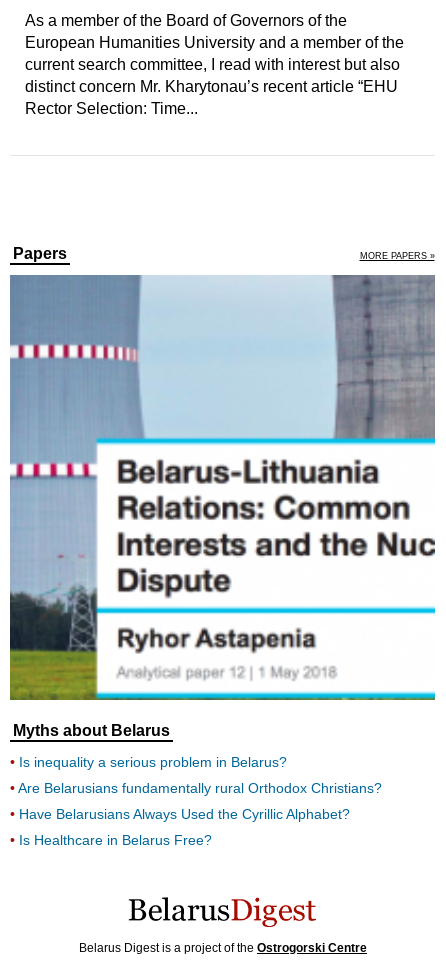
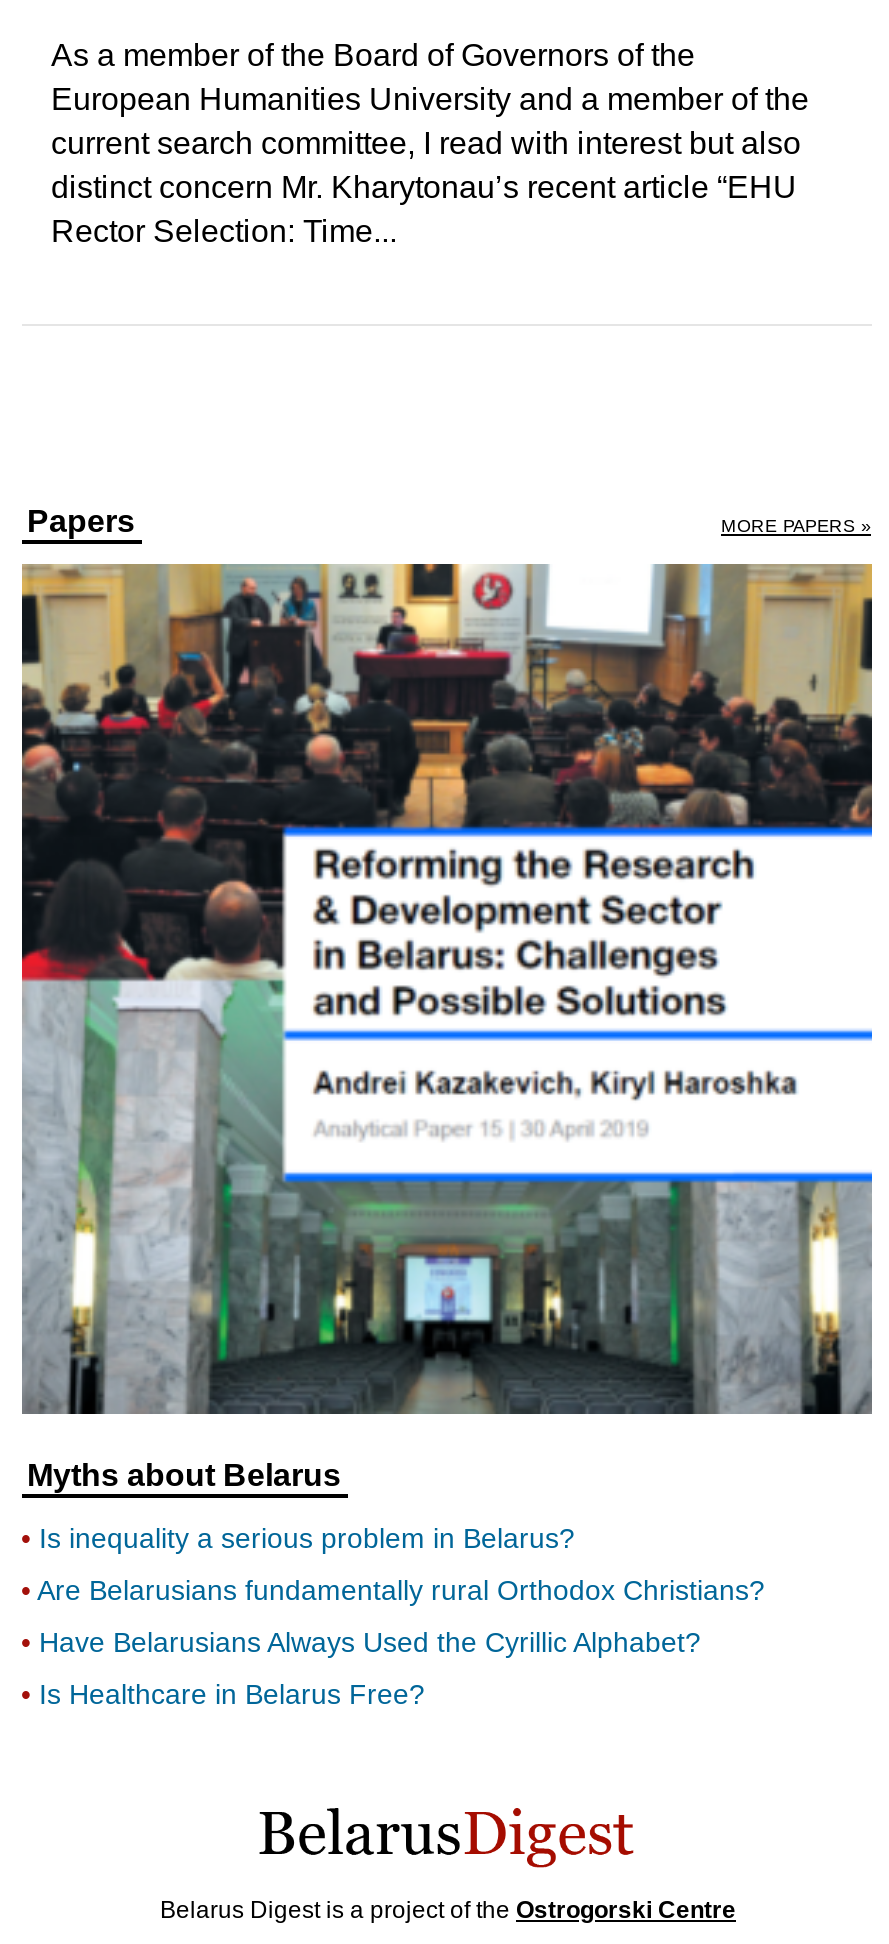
[9,274,436,701] [image] -> [20,562,874,1416] [image]

